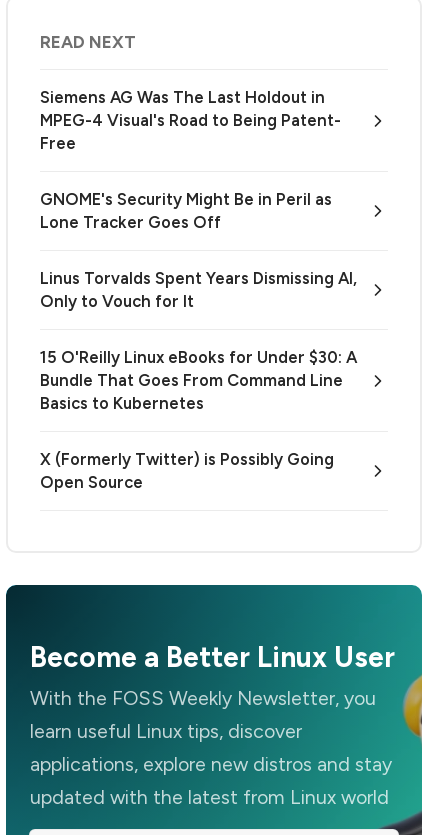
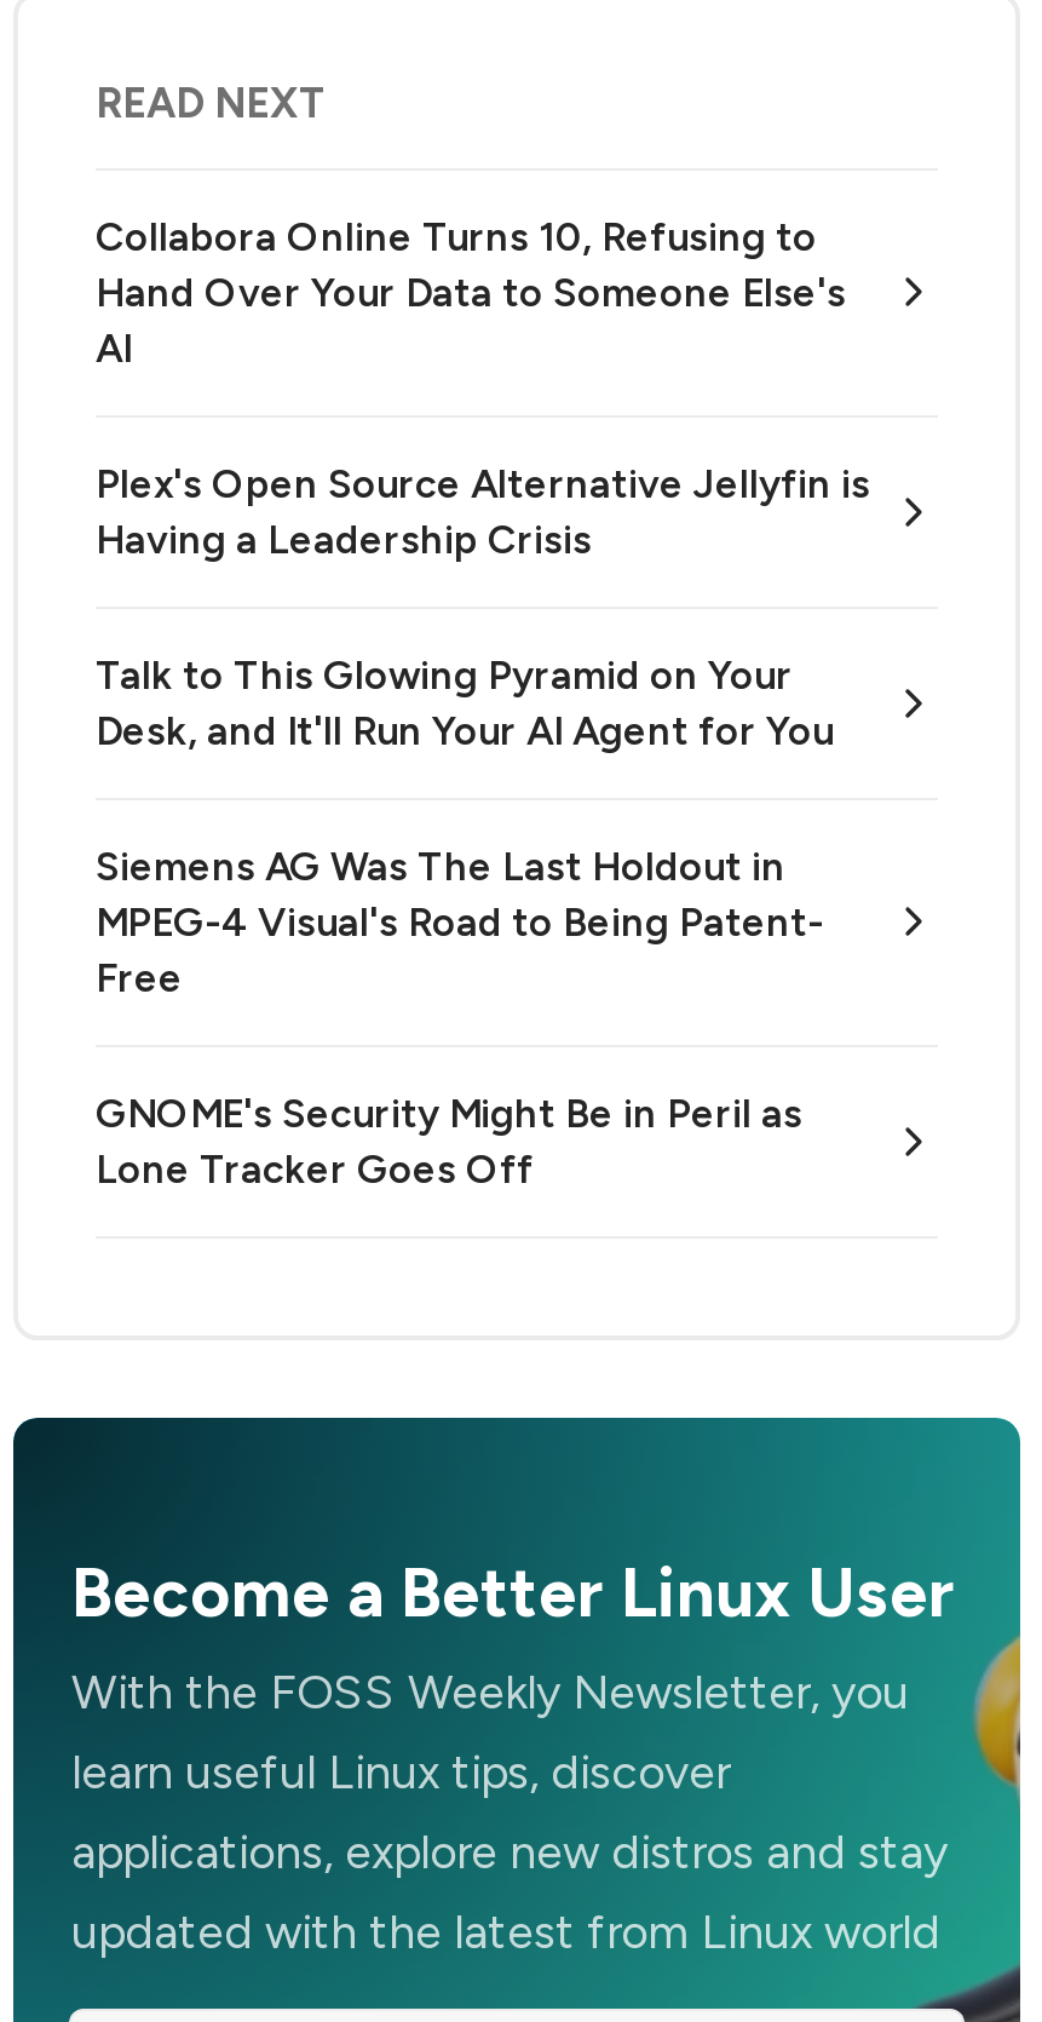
none -> [96,211,870,754] Collabora Online Turns 10, Refusing to | Hand Over Your Data to Someone Else's | AI | Plex's Open Source Alternative Jellyfin is | Having a Leadership Crisis | Talk to This Glowing Pyramid on Your | Desk, and It'll Run Your AI Agent for You
moved [40,87,341,232] -> [96,841,824,1192]: Siemens AG Was The Last Holdout in | MPEG-4 Visual's Road to Being Patent- | Free | GNOME's Security Might Be in Peril as | Lone Tracker Goes Off
[40,268,357,492] Linus Torvalds Spent Years Dismissing AI, | Only to Vouch for It | 15 O'Reilly Linux eBooks for Under $30: A | Bundle That Goes From Command Line | Basics to Kubernetes | X (Formerly Twitter) is Possibly Going | Open Source -> none

